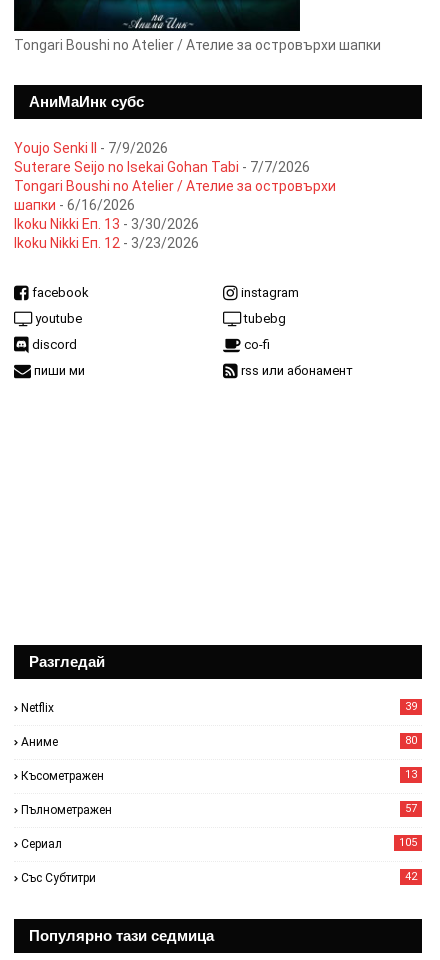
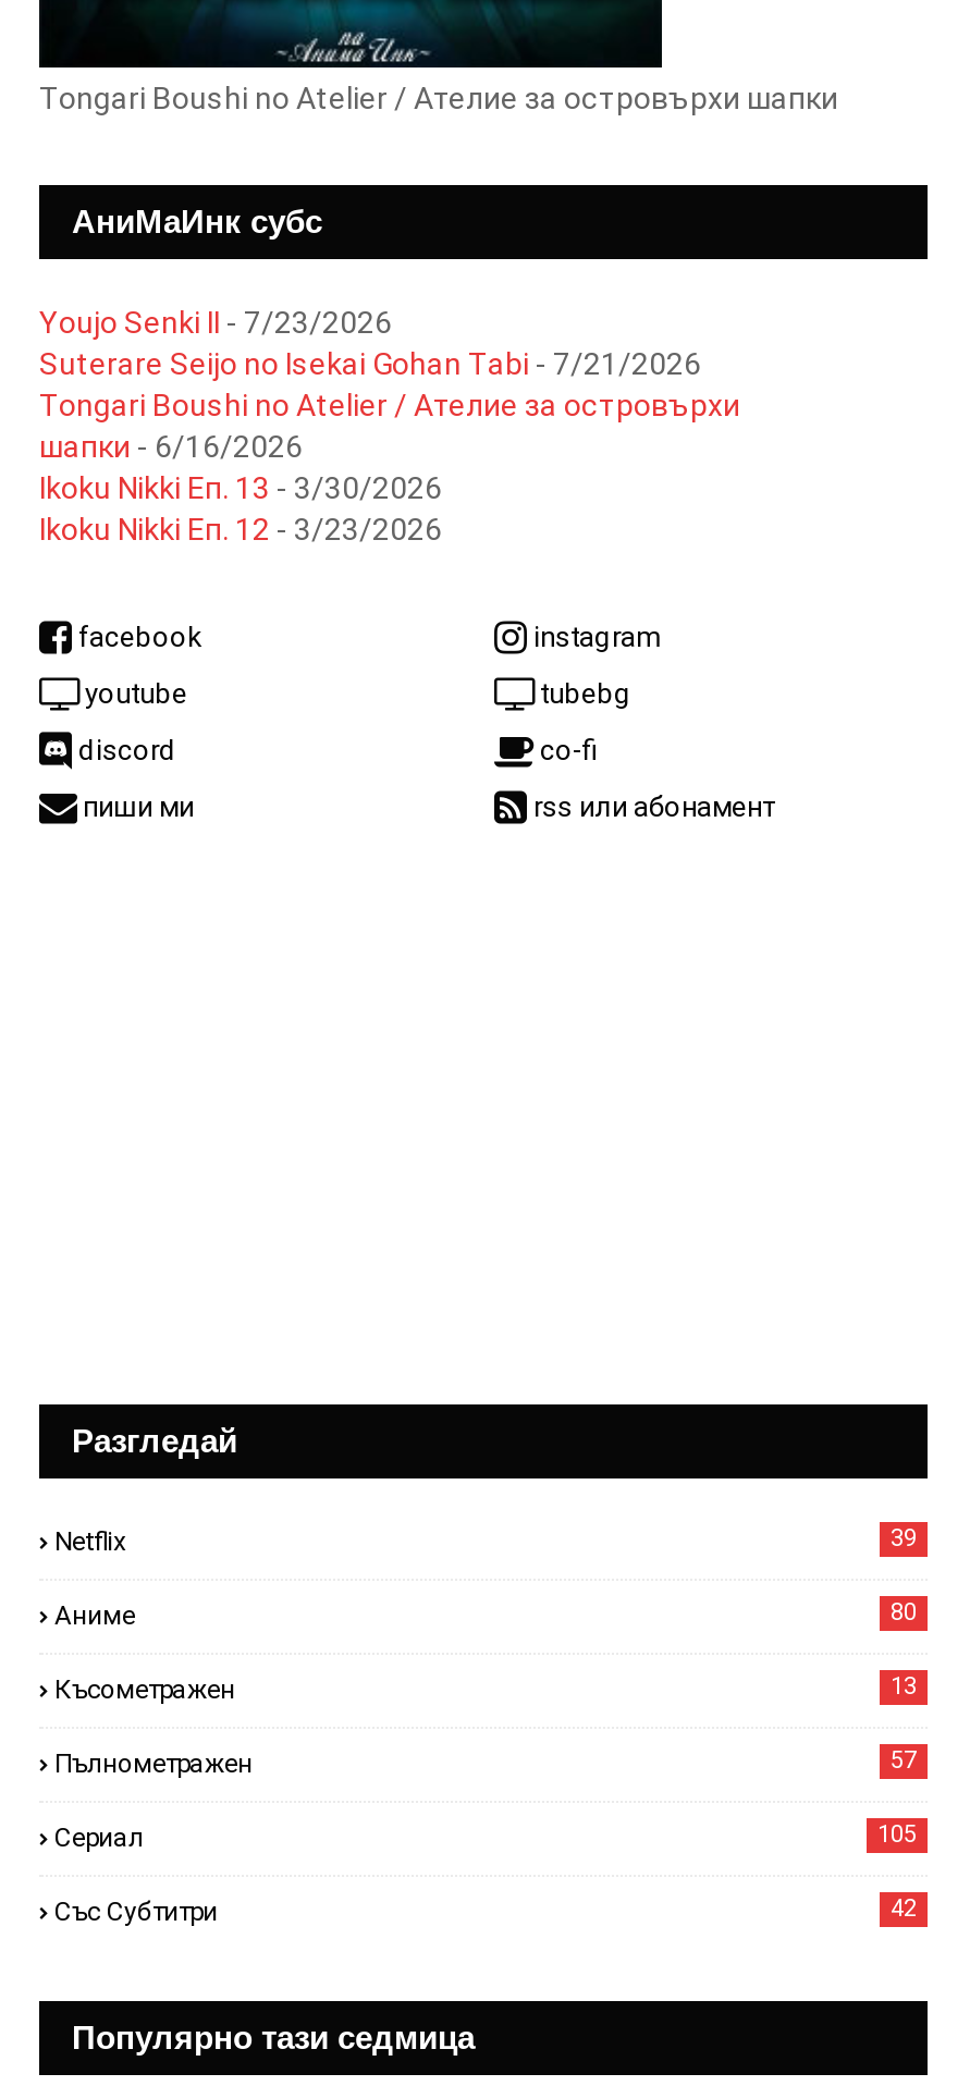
[14,140,168,156] Youjo Senki II - 7/9/2026 -> [39,304,392,339] Youjo Senki II - 7/23/2026
[14,159,310,175] Suterare Seijo no Isekai Gohan Tabi - 7/7/2026 -> [39,345,701,380] Suterare Seijo no Isekai Gohan Tabi - 7/21/2026

